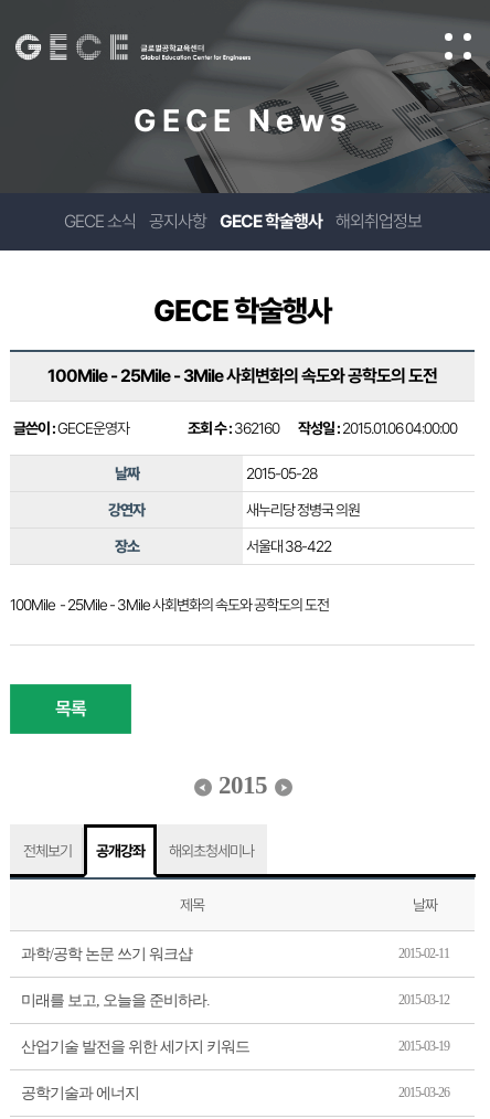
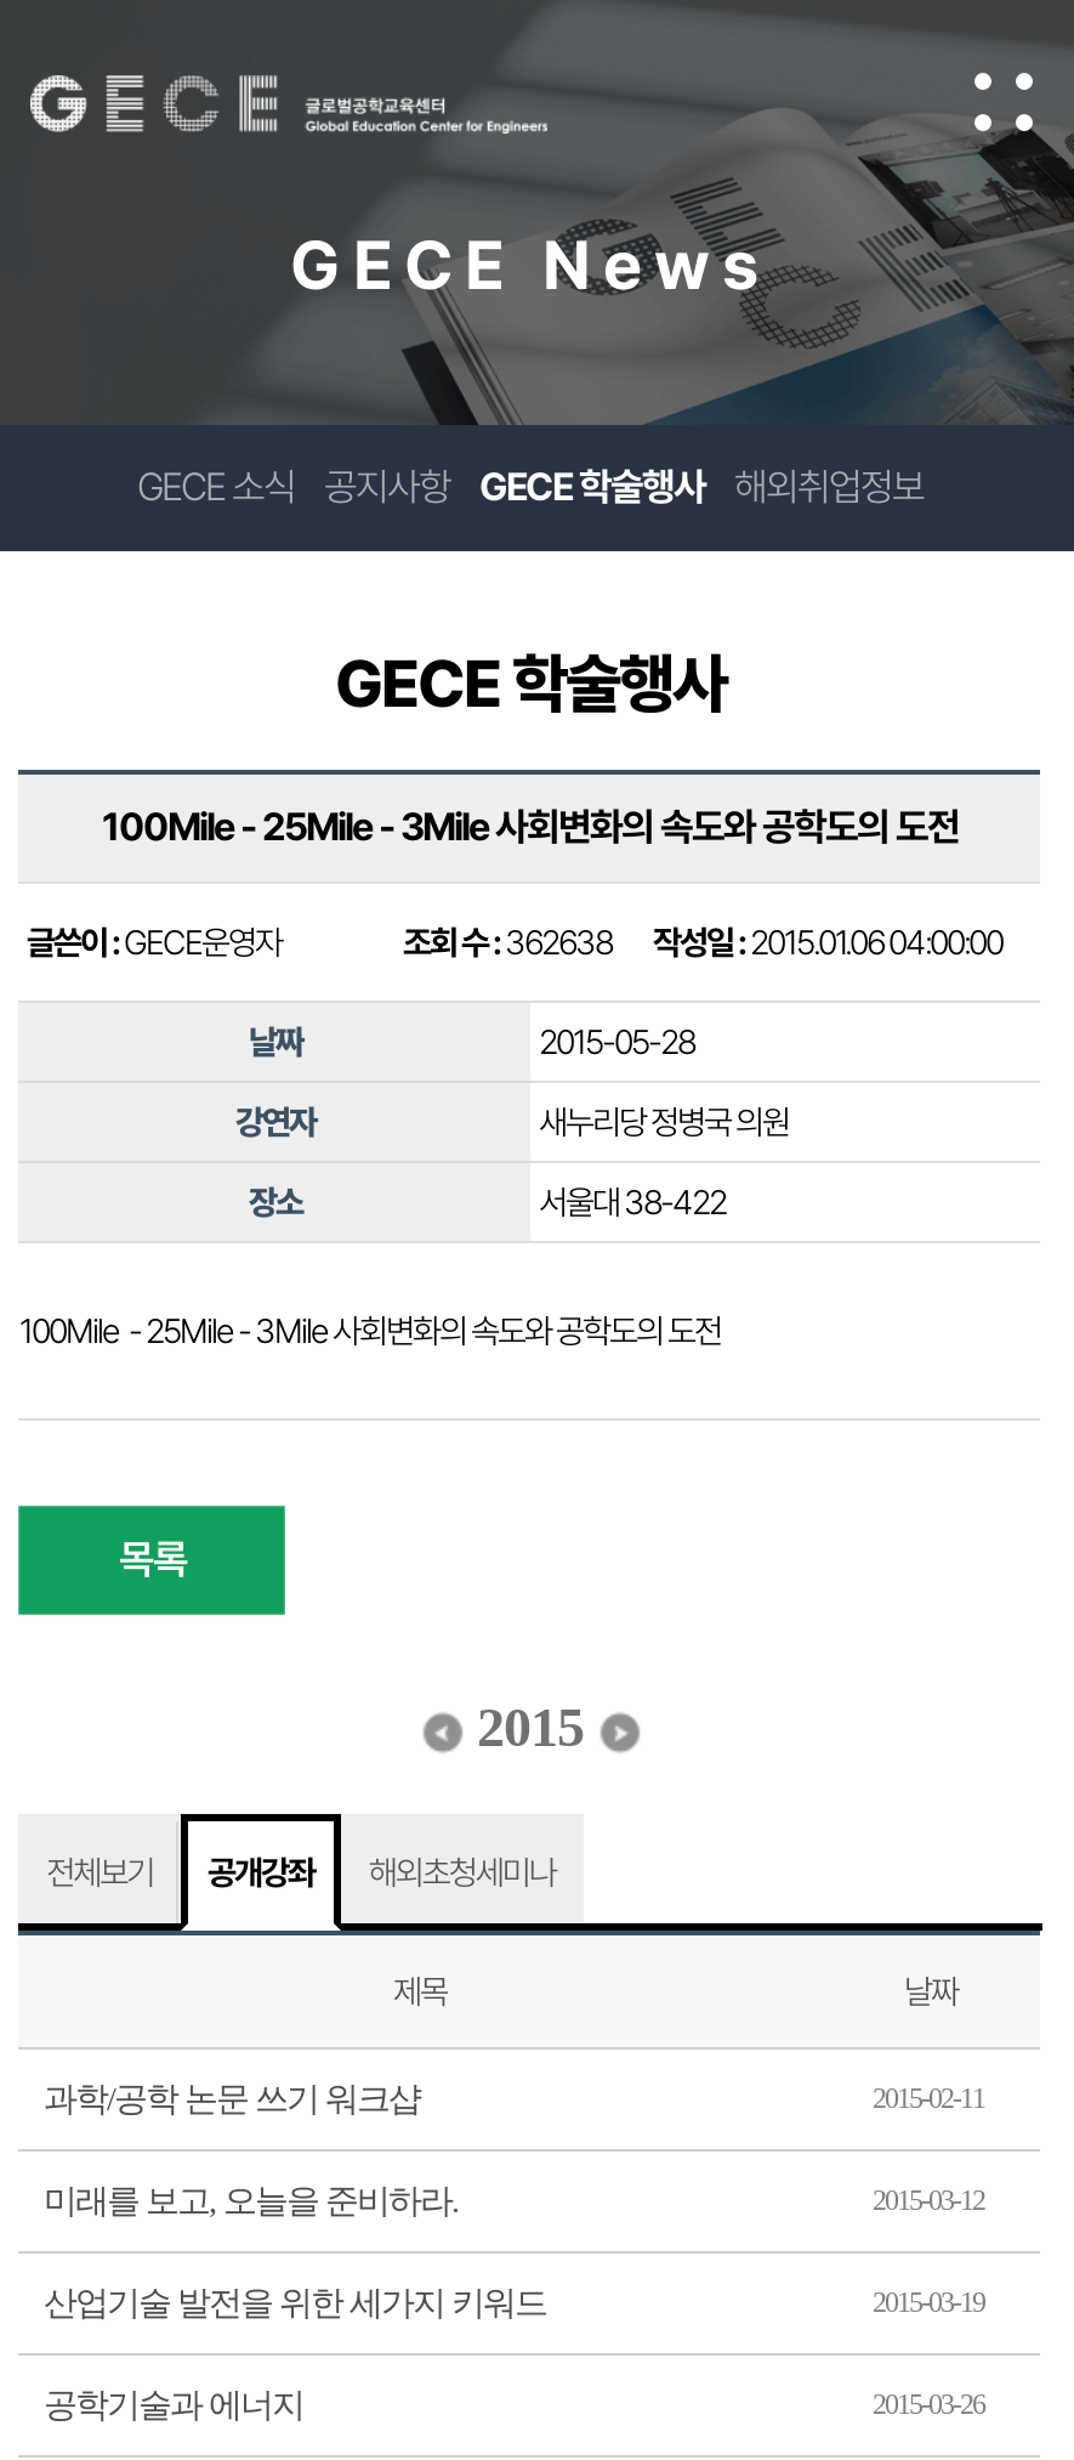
[188,419,457,437] 조회 수 : 362160 작성일 : 2015.01.06 04:00:00 -> [403,923,1002,962] 조회 수 : 362638 작성일 : 2015.01.06 04:00:00

